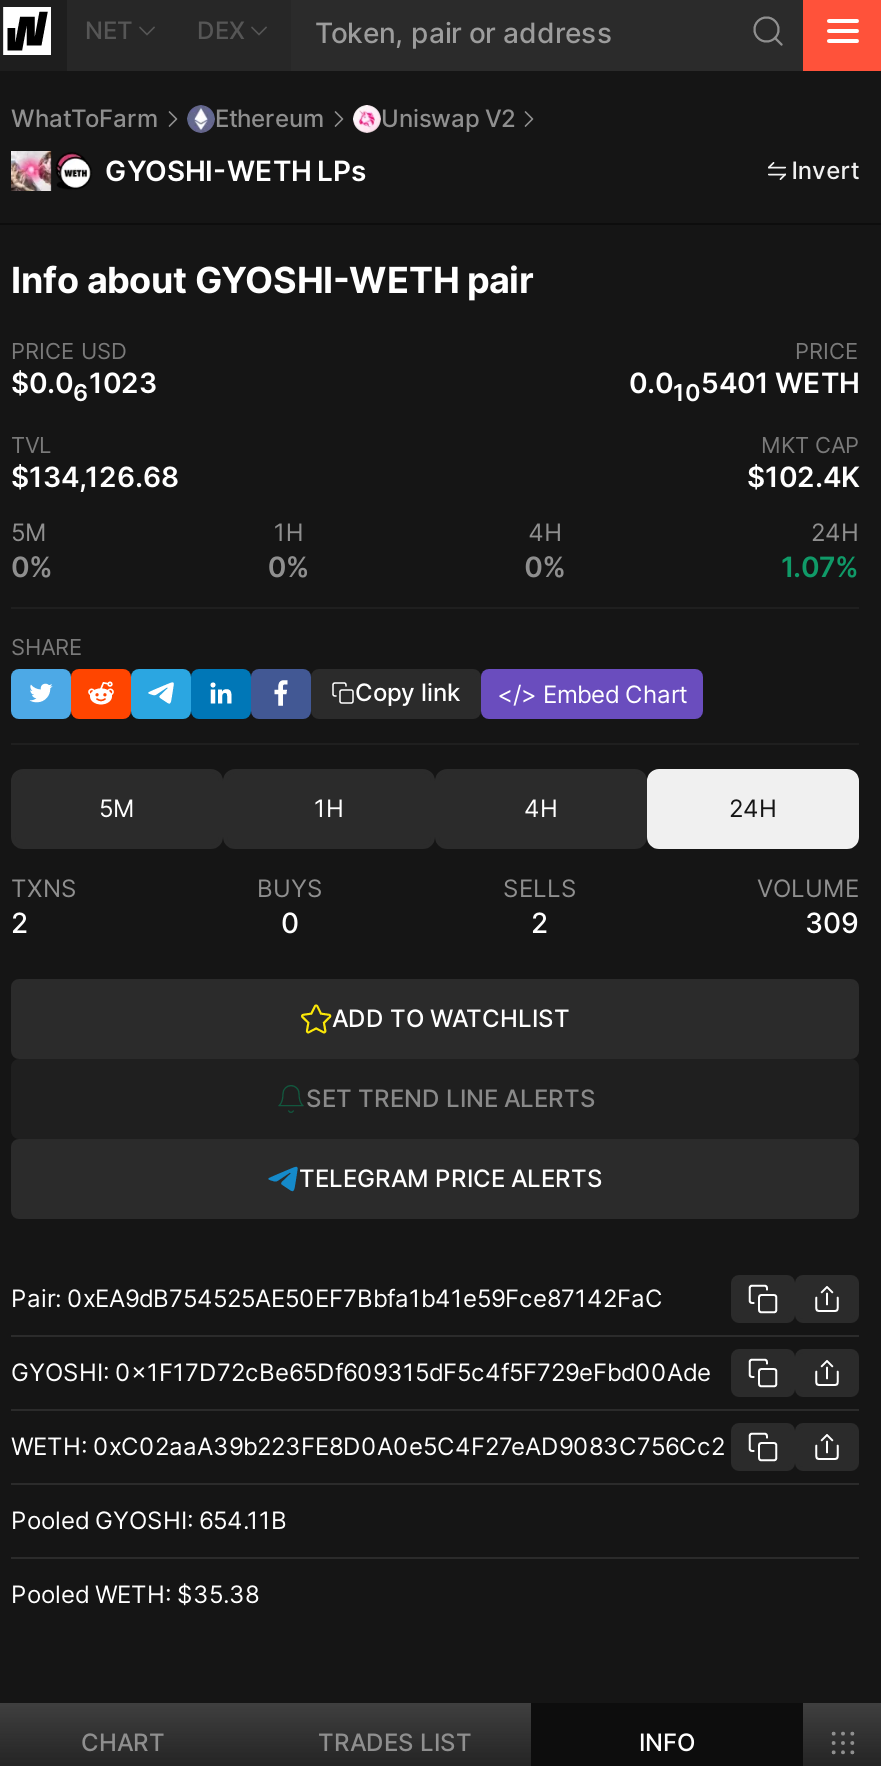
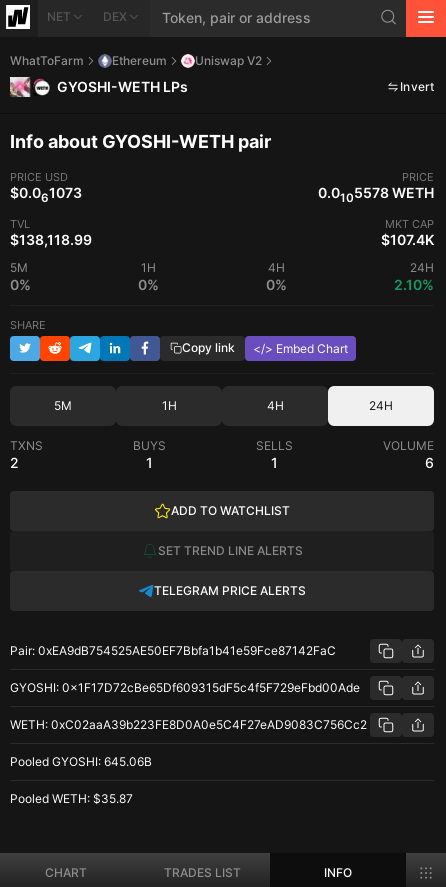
[11,365,157,406] $0.061023 -> [10,184,82,205] $0.061073
[629,365,859,406] 0.0105401 WETH -> [318,184,434,205] 0.0105578 WETH
[11,458,179,492] $134,126.68 -> [10,231,92,248] $138,118.99
[747,458,859,492] $102.4K -> [381,231,434,248] $107.4K
[781,548,859,582] 1.07% -> [394,276,434,293] 2.10%
[281,904,299,938] 0 -> [146,454,153,471] 1
[531,904,549,938] 2 -> [271,454,278,471] 1
[805,904,859,938] 309 -> [425,454,434,471] 6
[11,1504,287,1534] Pooled GYOSHI: 654.11B -> [10,754,152,769] Pooled GYOSHI: 645.06B
[11,1579,259,1609] Pooled WETH: $35.38 -> [10,791,133,806] Pooled WETH: $35.87

